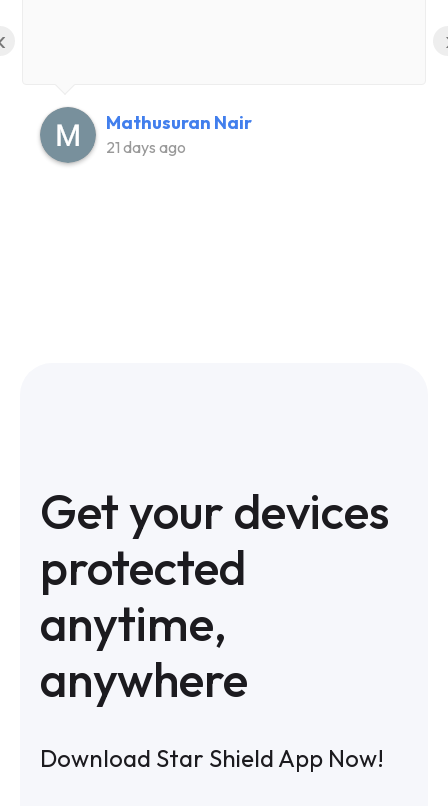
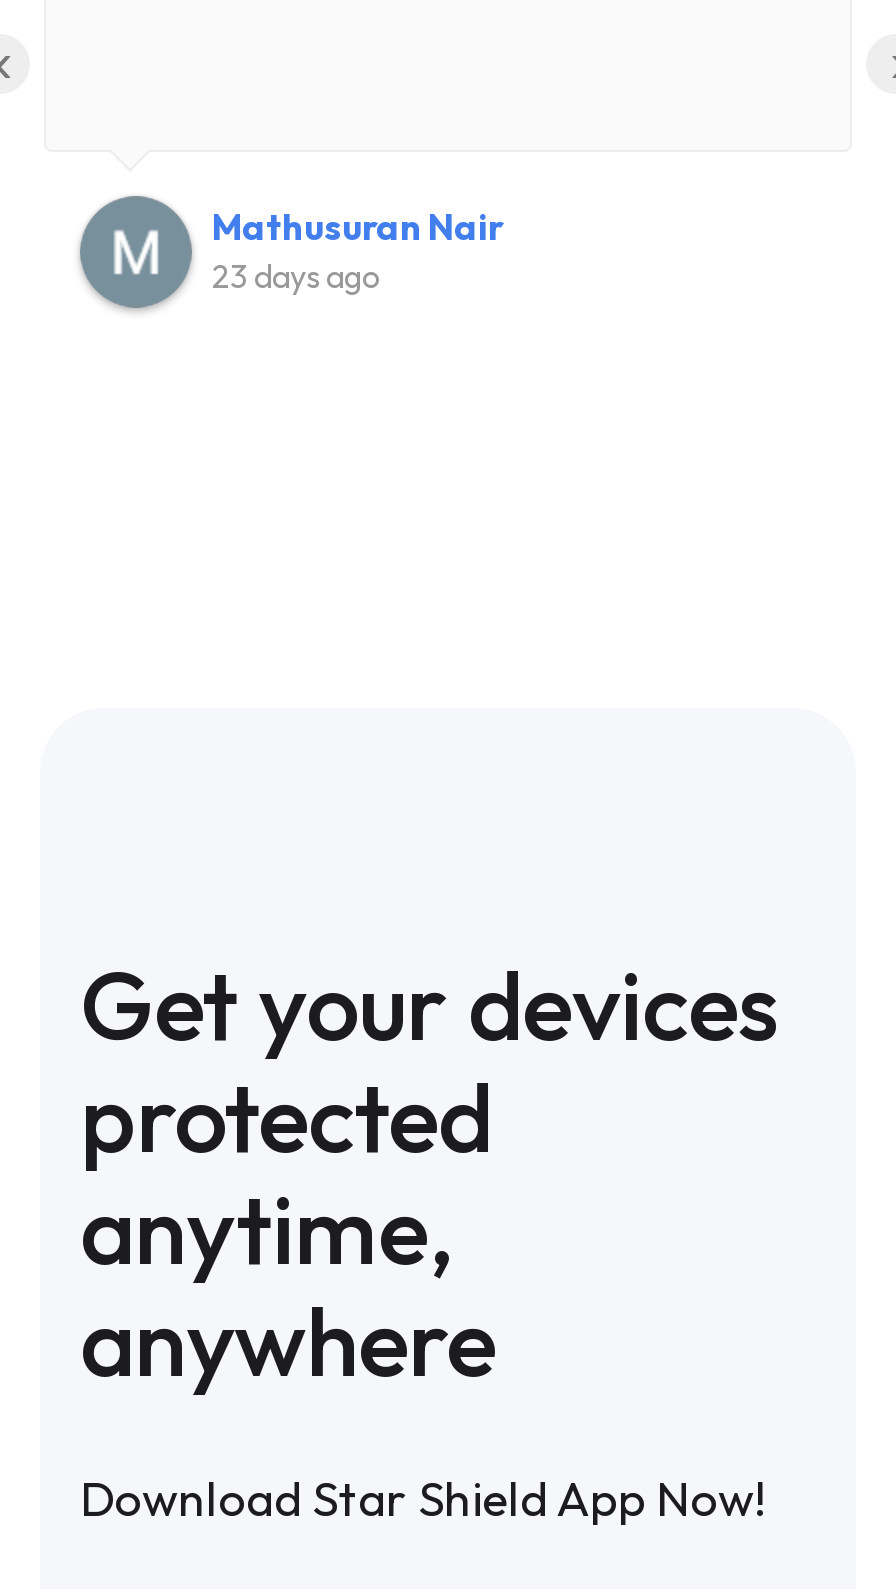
[106,137,186,157] 21 days ago -> [212,257,380,297] 23 days ago

